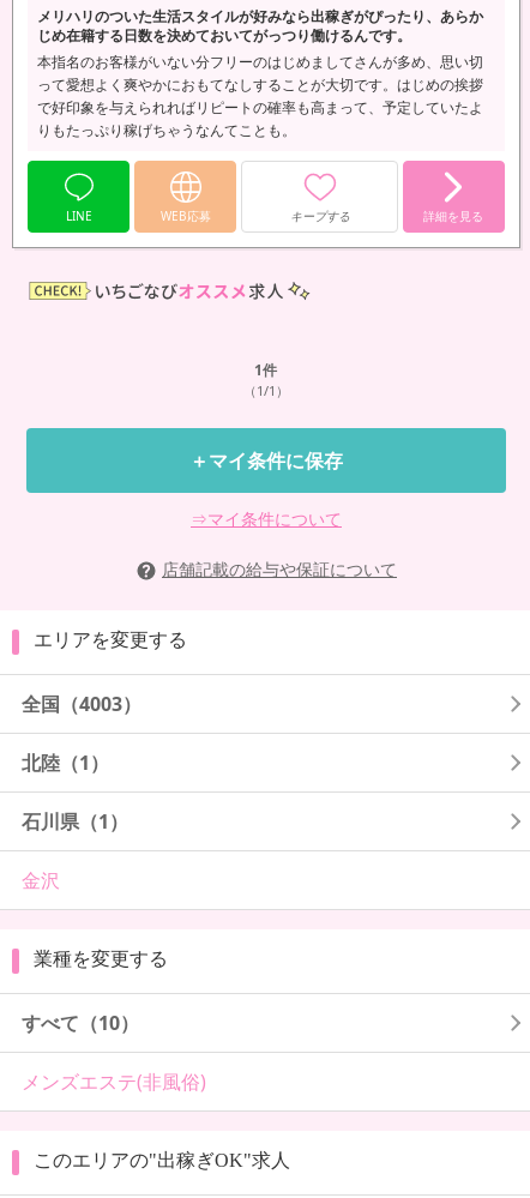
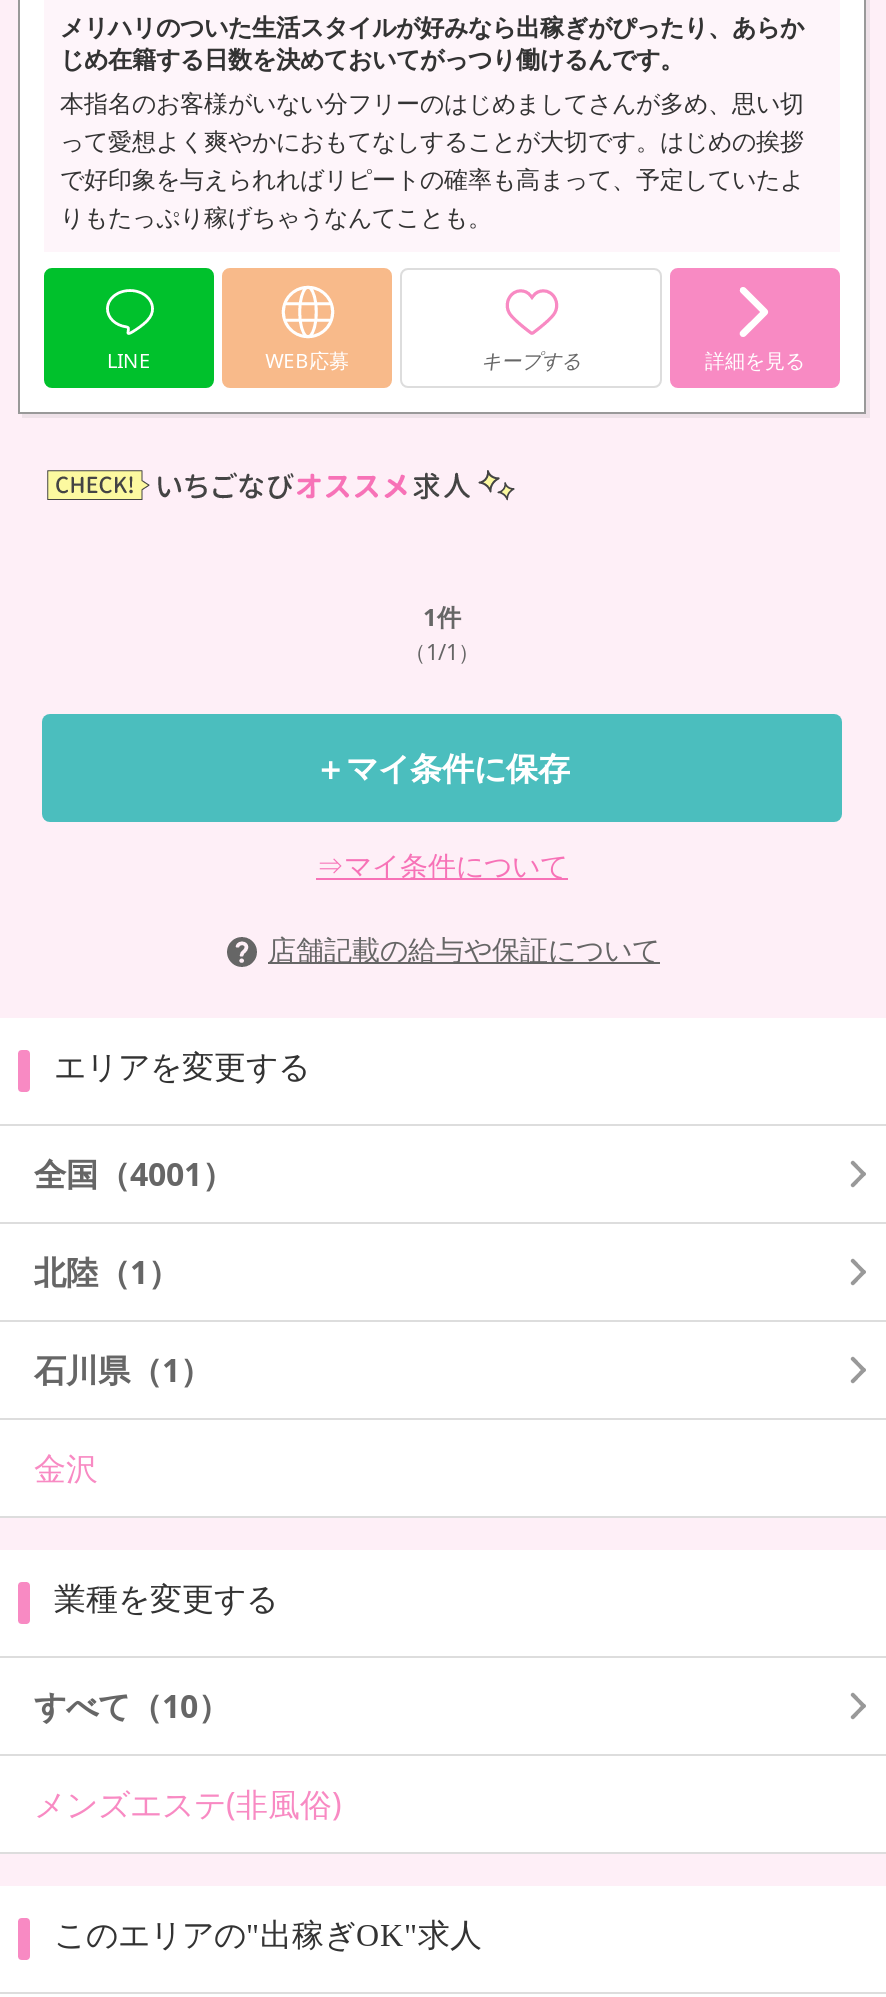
[22,690,141,717] 全国（4003） -> [34,1152,234,1196] 全国（4001）

